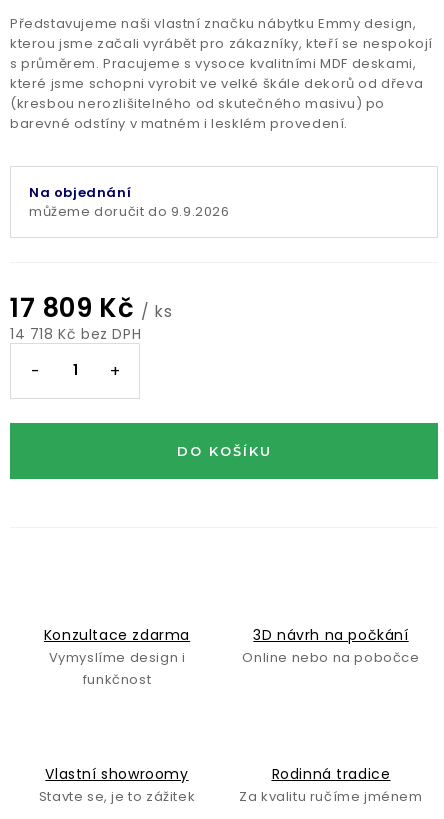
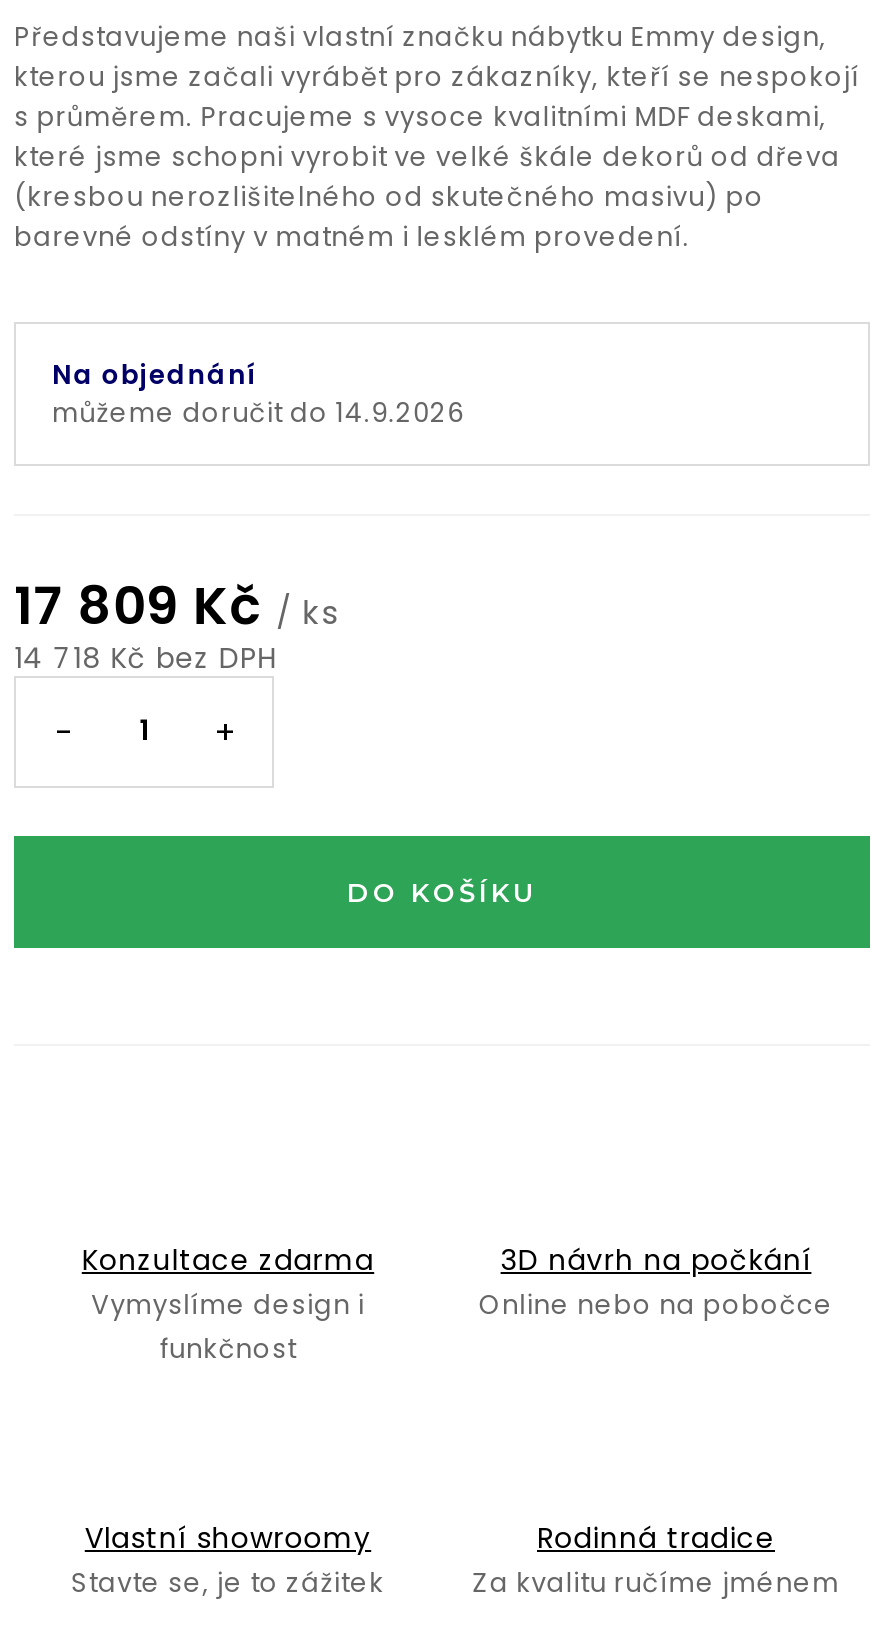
[171,202,230,221] 9.9.2026 -> [336,394,464,432] 14.9.2026

